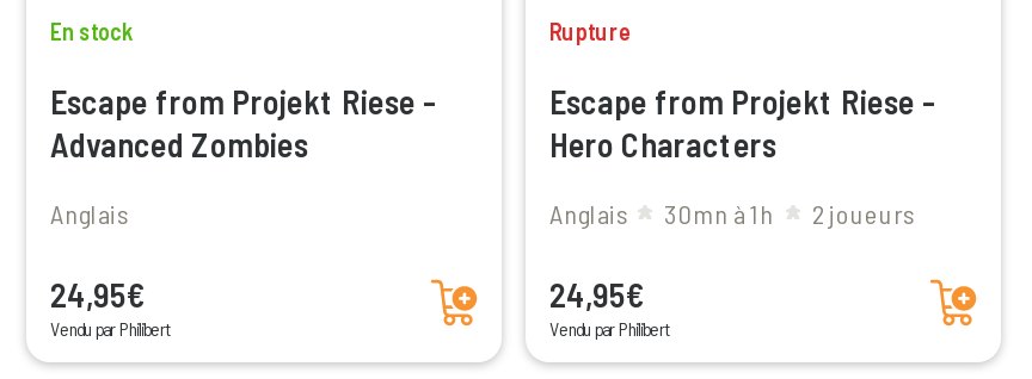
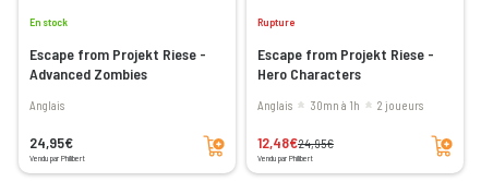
[549,274,645,315] 24,95€ -> [257,133,334,151] 12,48€24,95€

